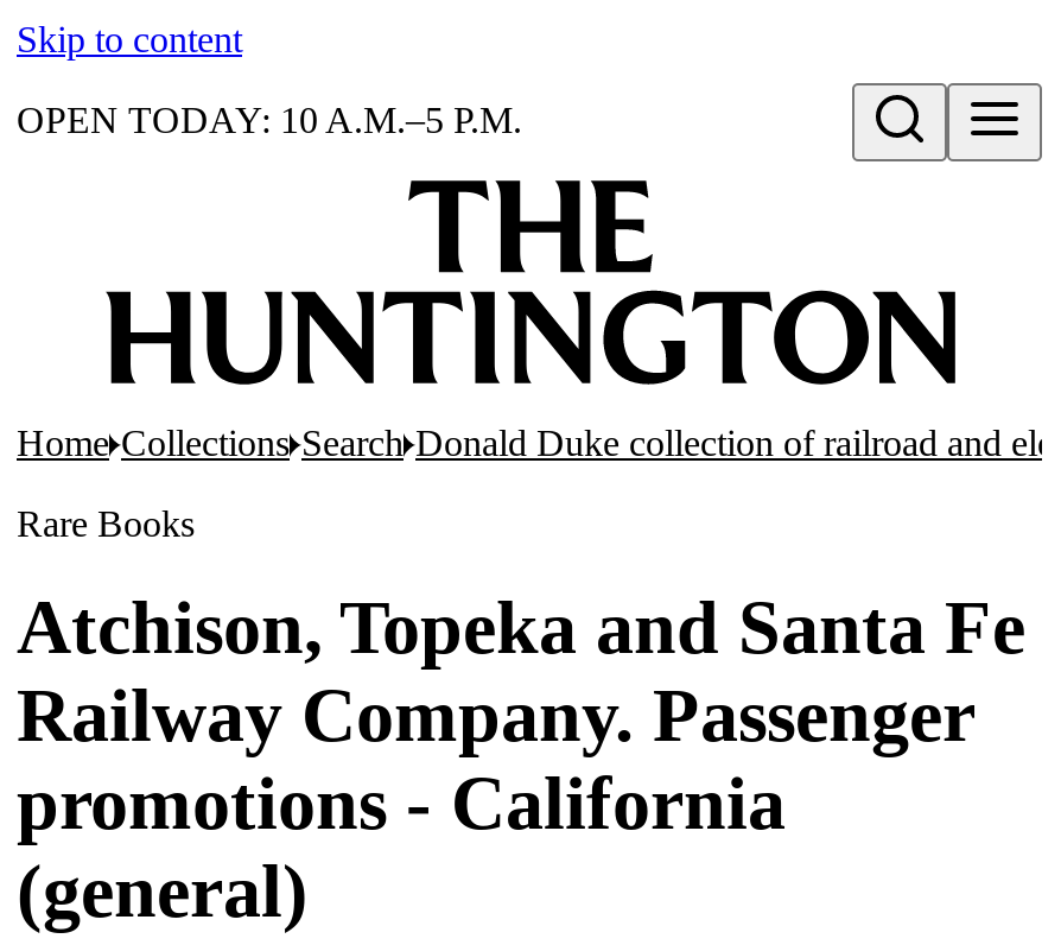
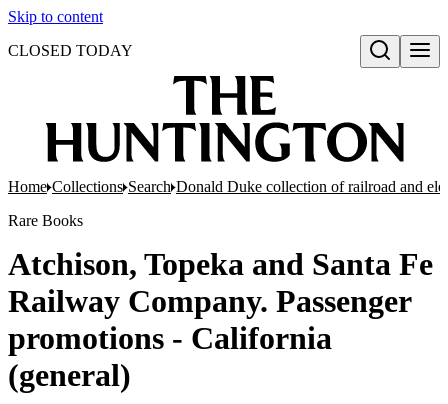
[17,100,522,140] OPEN TODAY: 10 A.M.–5 P.M. -> [8,42,133,59] CLOSED TODAY

